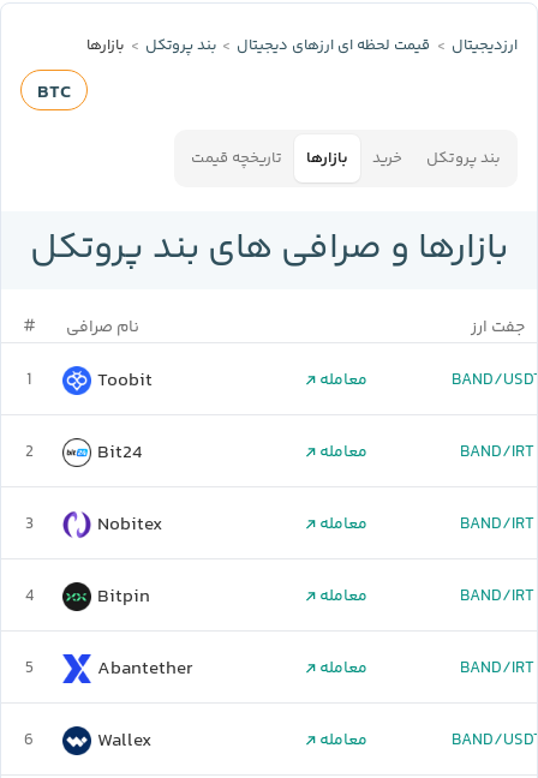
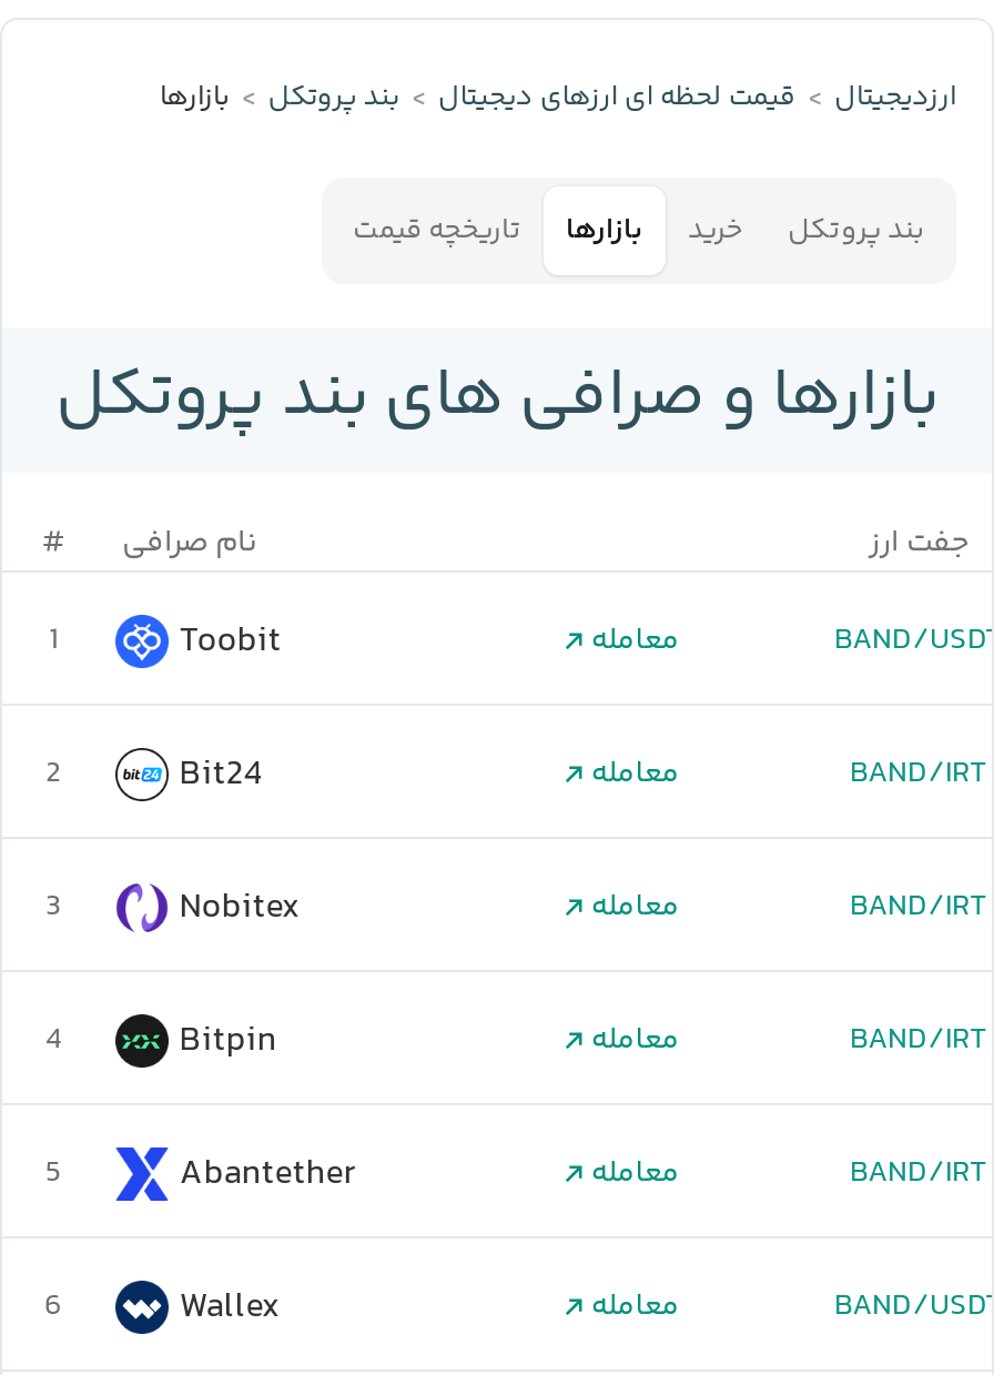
[37,78,71,108] BTC -> none

